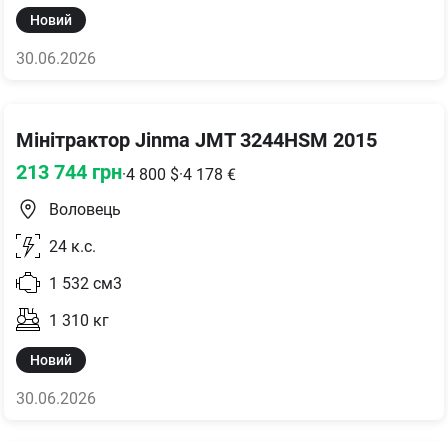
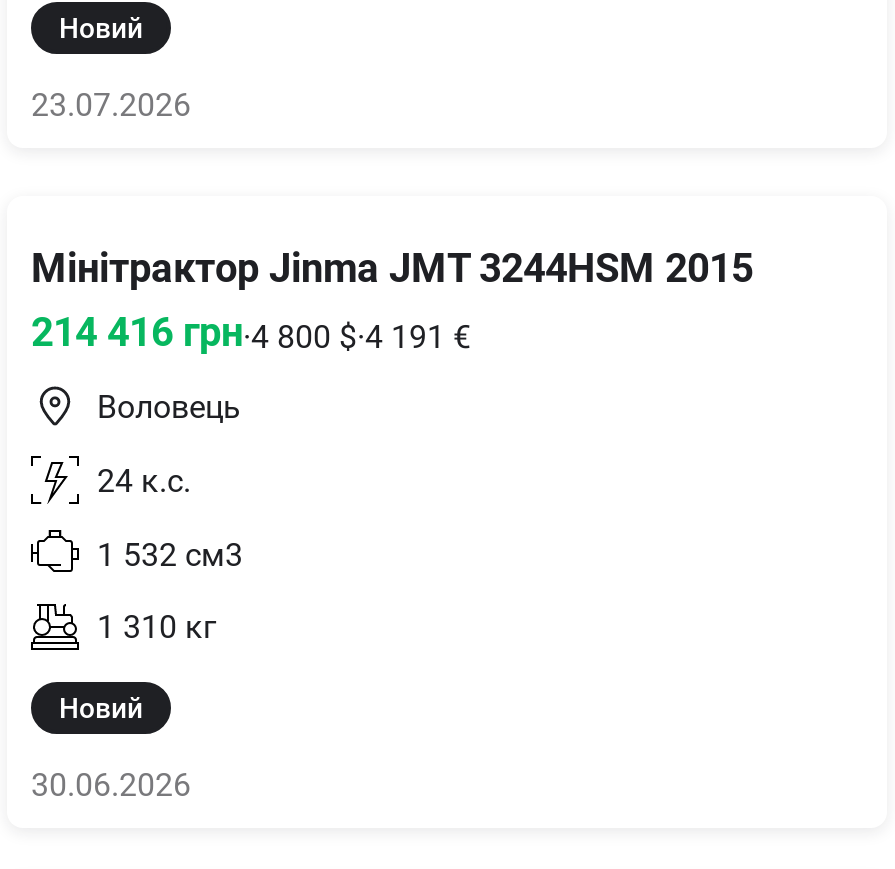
[16,49,96,68] 30.06.2026 -> [31,87,191,125] 23.07.2026
[16,160,236,184] 213 744 грн·4 800 $·4 178 € -> [31,309,471,357] 214 416 грн·4 800 $·4 191 €

